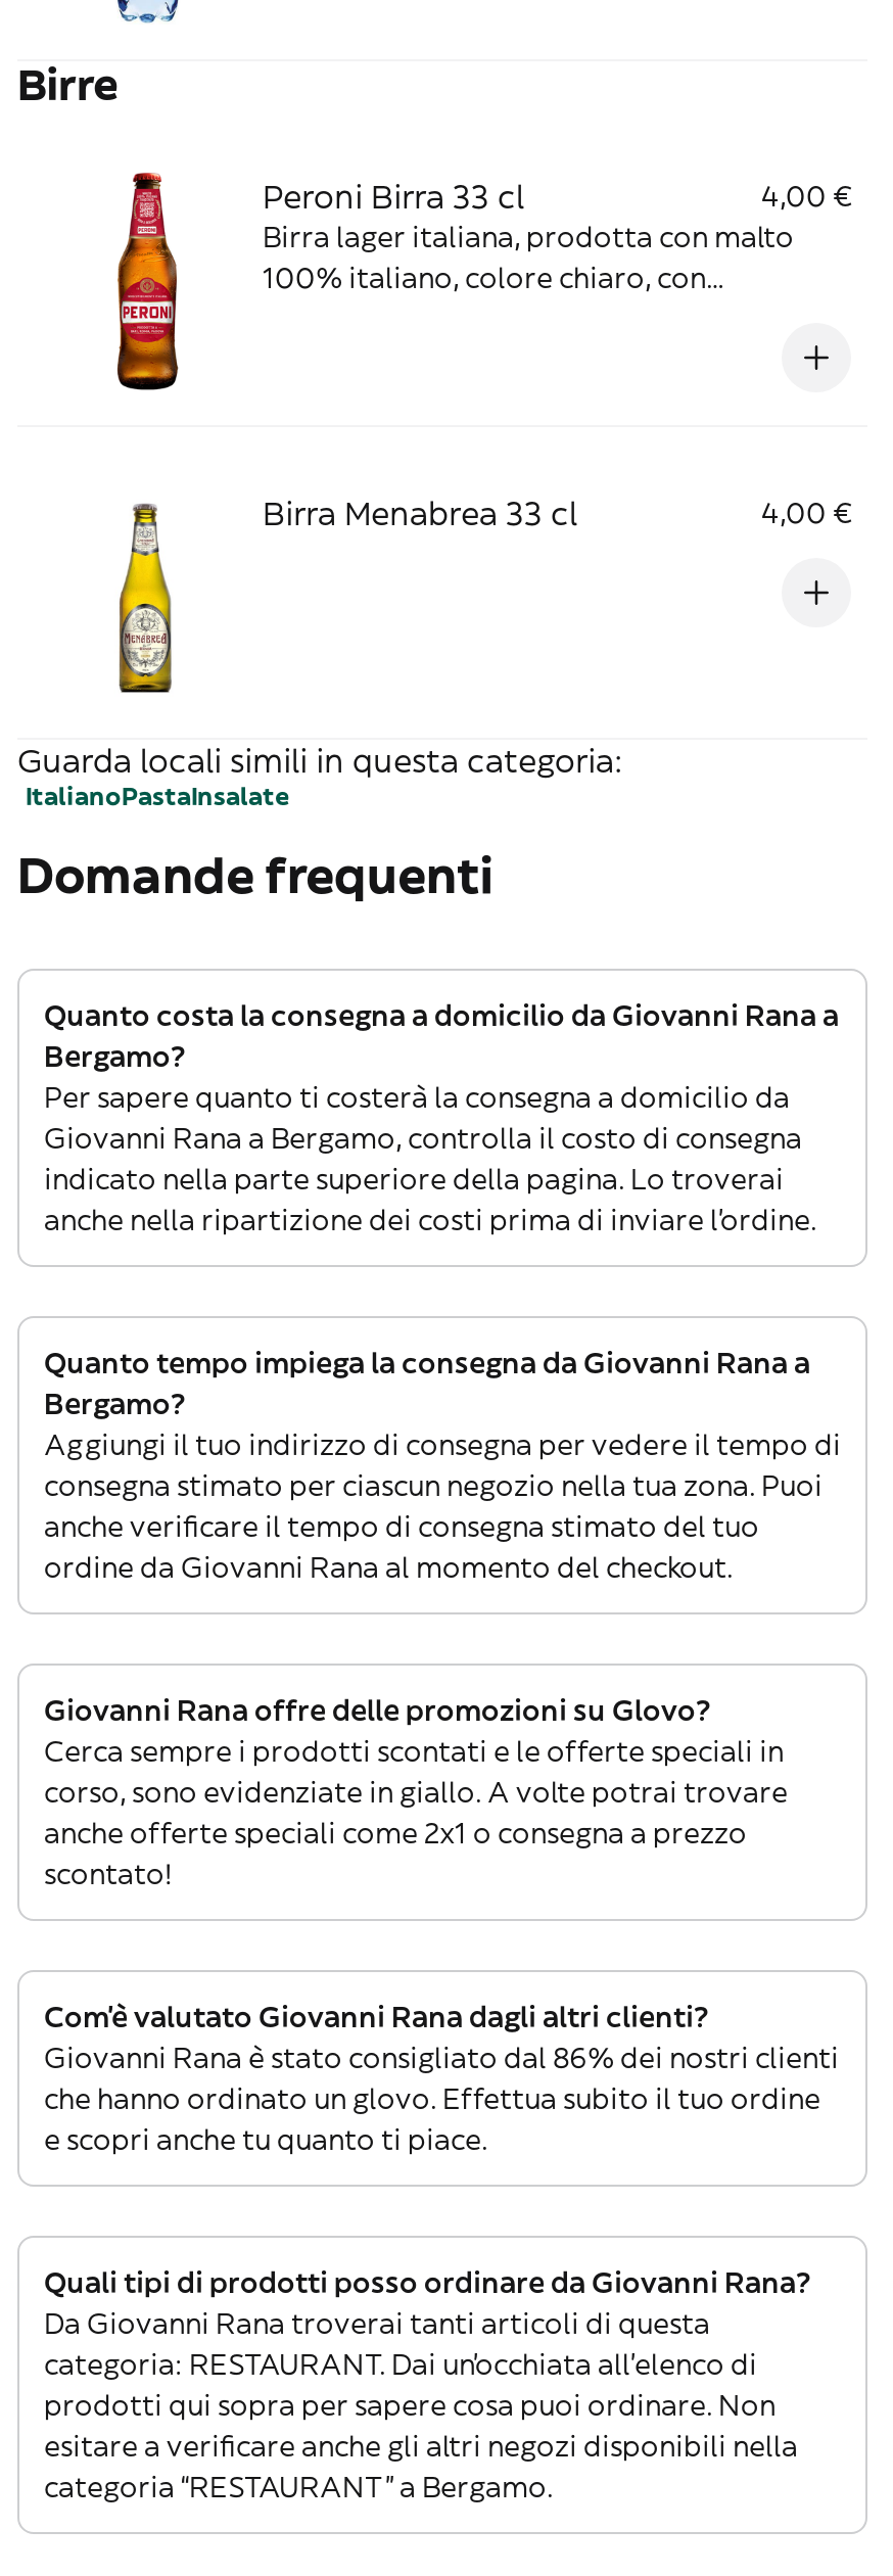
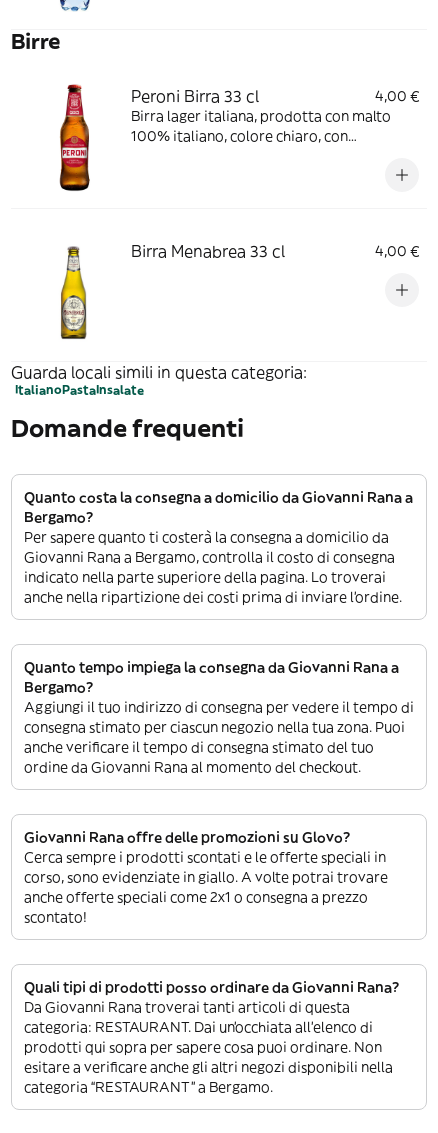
[44,1999,839,2158] Com’è valutato Giovanni Rana dagli altri clienti? | Giovanni Rana è stato consigliato dal 86% dei nostri clienti | che hanno ordinato un glovo. Effettua subito il tuo ordine | e scopri anche tu quanto ti piace. -> none

